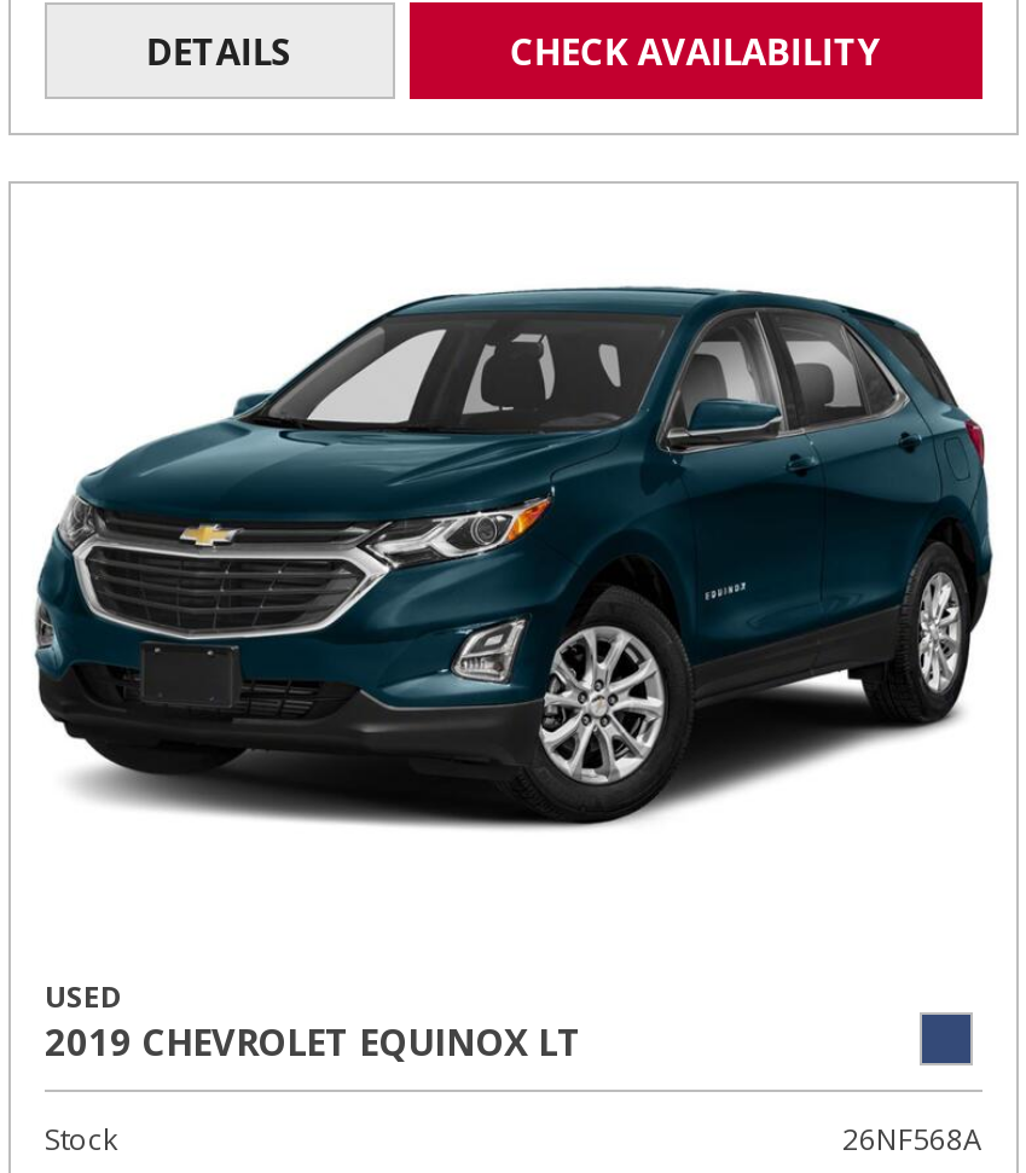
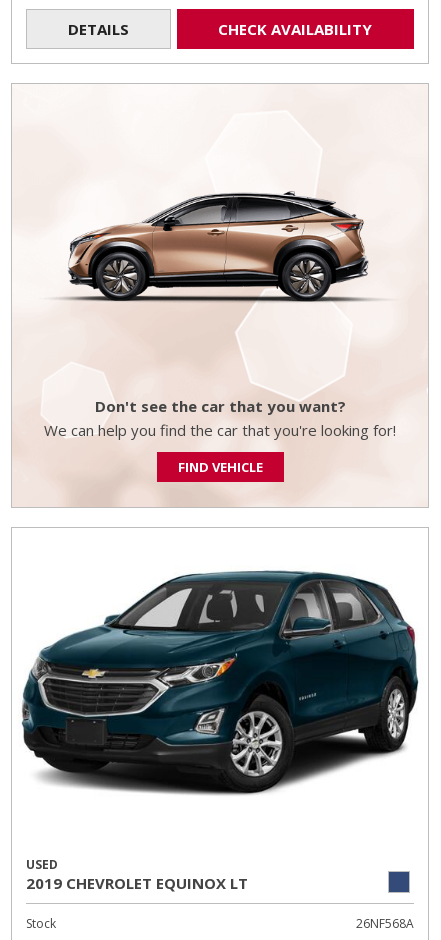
none -> [13,190,426,507] [image] | Don't see the car that you want? | We can help you find the car that you're looking for! | FIND VEHICLE

